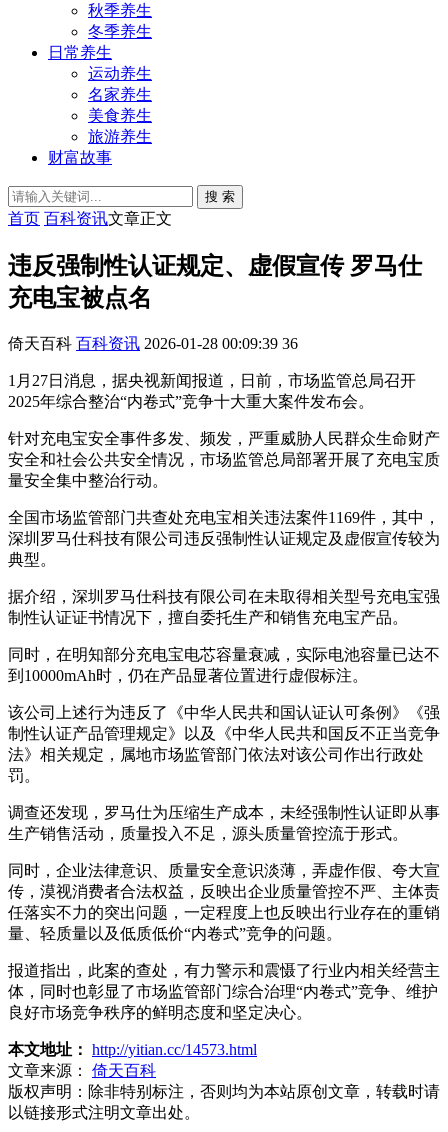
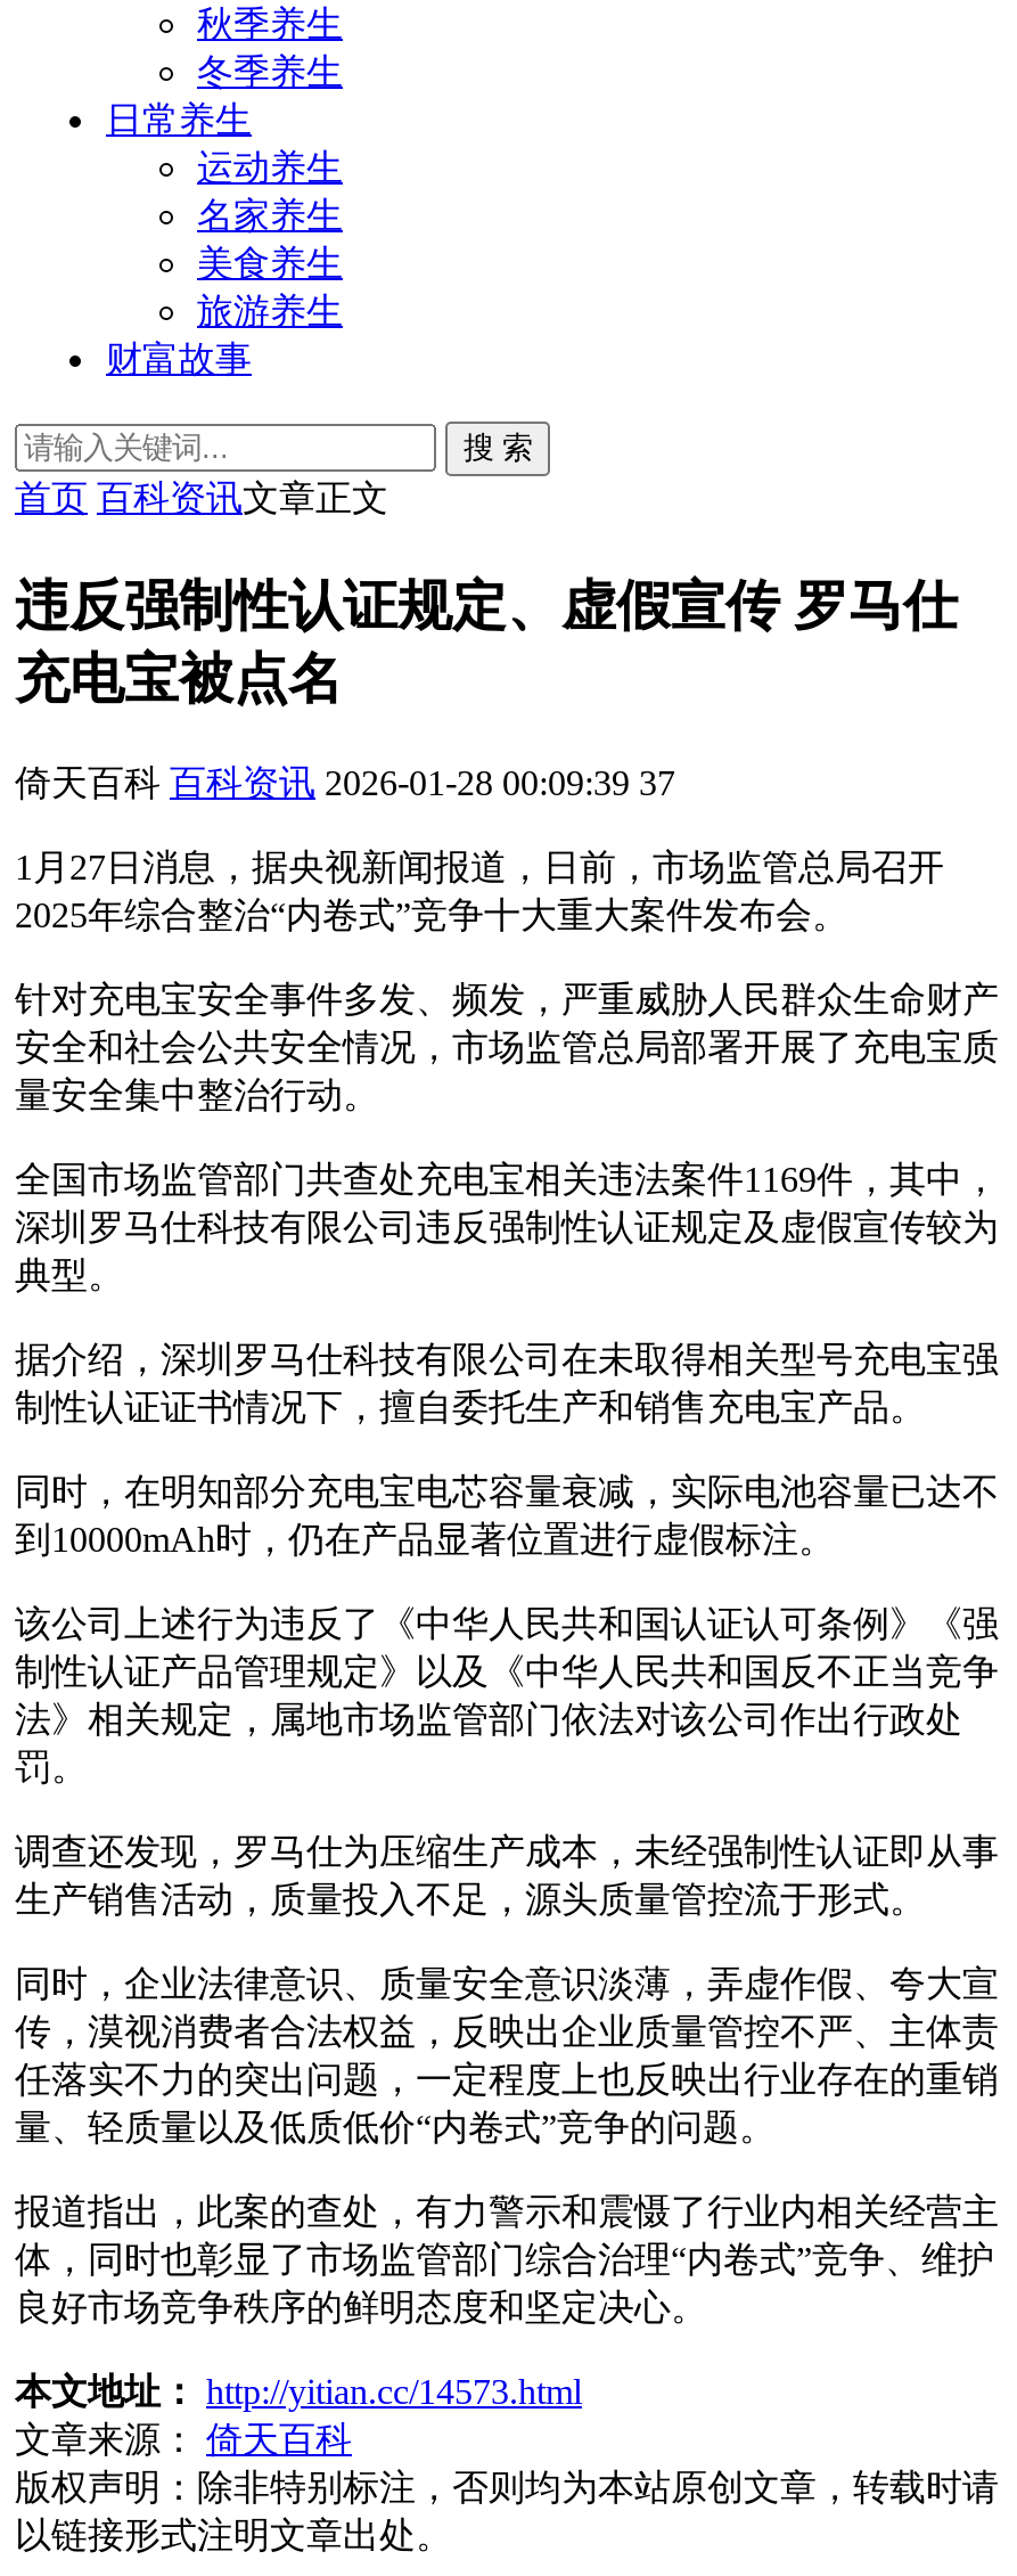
[8,335,298,352] 倚天百科 百科资讯 2026-01-28 00:09:39 36 -> [15,763,675,802] 倚天百科 百科资讯 2026-01-28 00:09:39 37

